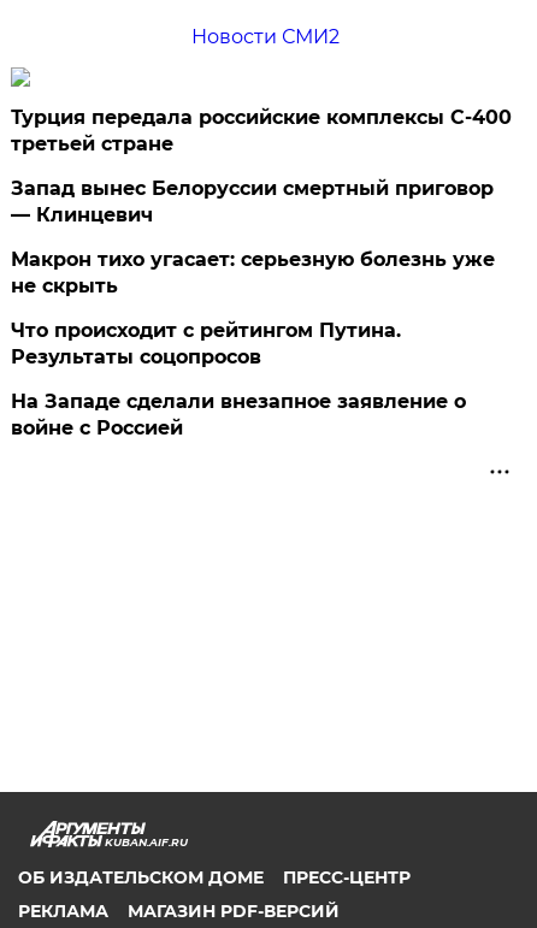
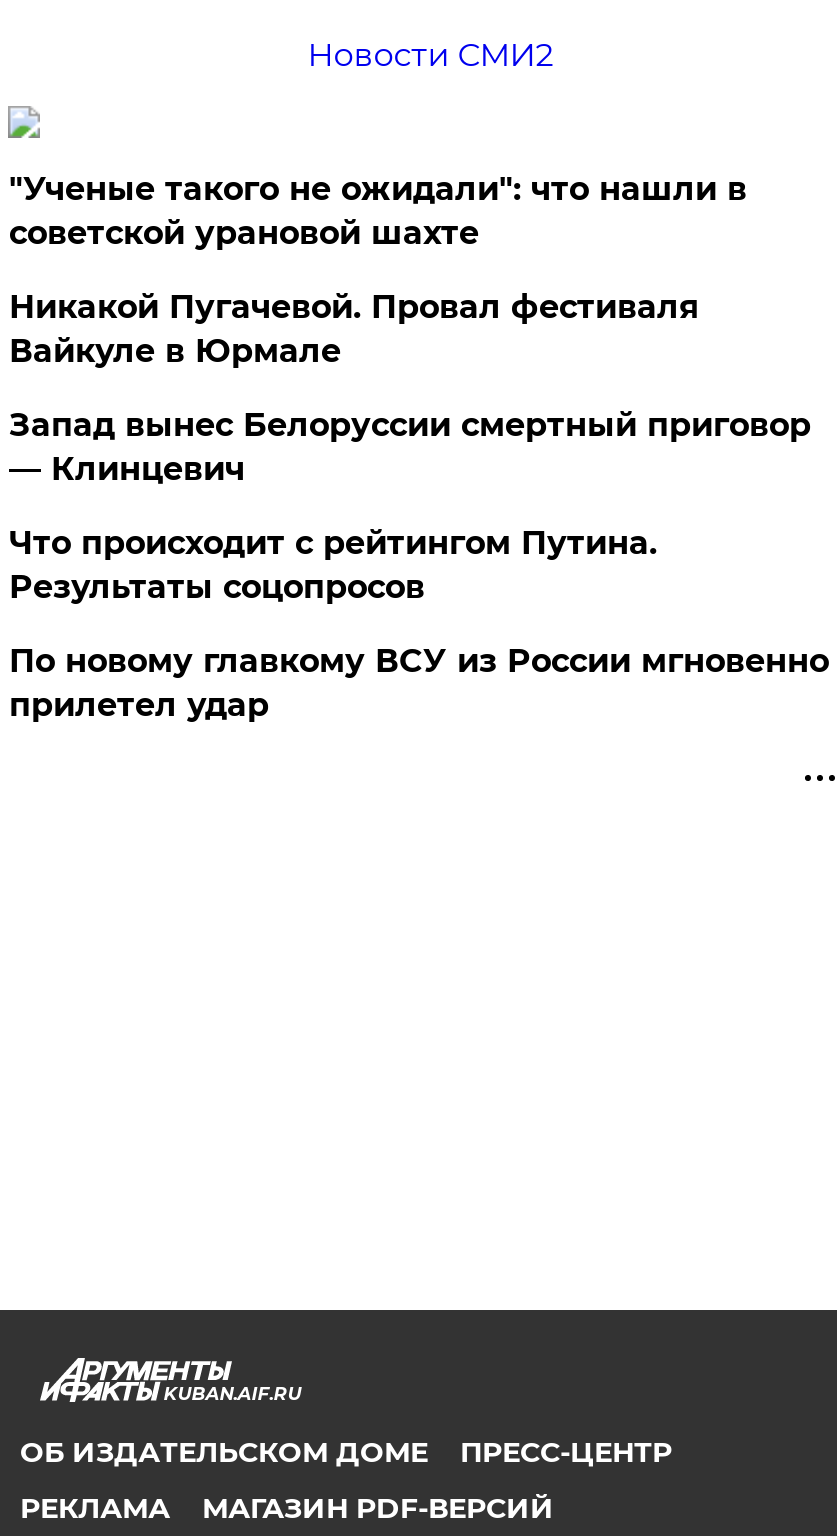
[11,106,512,156] Турция передала российские комплексы С-400 | третьей стране -> [9,171,747,371] "Ученые такого не ожидали": что нашли в | советской урановой шахте | Никакой Пугачевой. Провал фестиваля | Вайкуле в Юрмале
moved [11,177,494,227] -> [9,407,811,489]: Запад вынес Белоруссии смертный приговор | — Клинцевич
[11,248,495,298] Макрон тихо угасает: серьезную болезнь уже | не скрыть -> none
[11,390,466,440] На Западе сделали внезапное заявление о | войне с Россией -> [9,643,829,725] По новому главкому ВСУ из России мгновенно | прилетел удар

